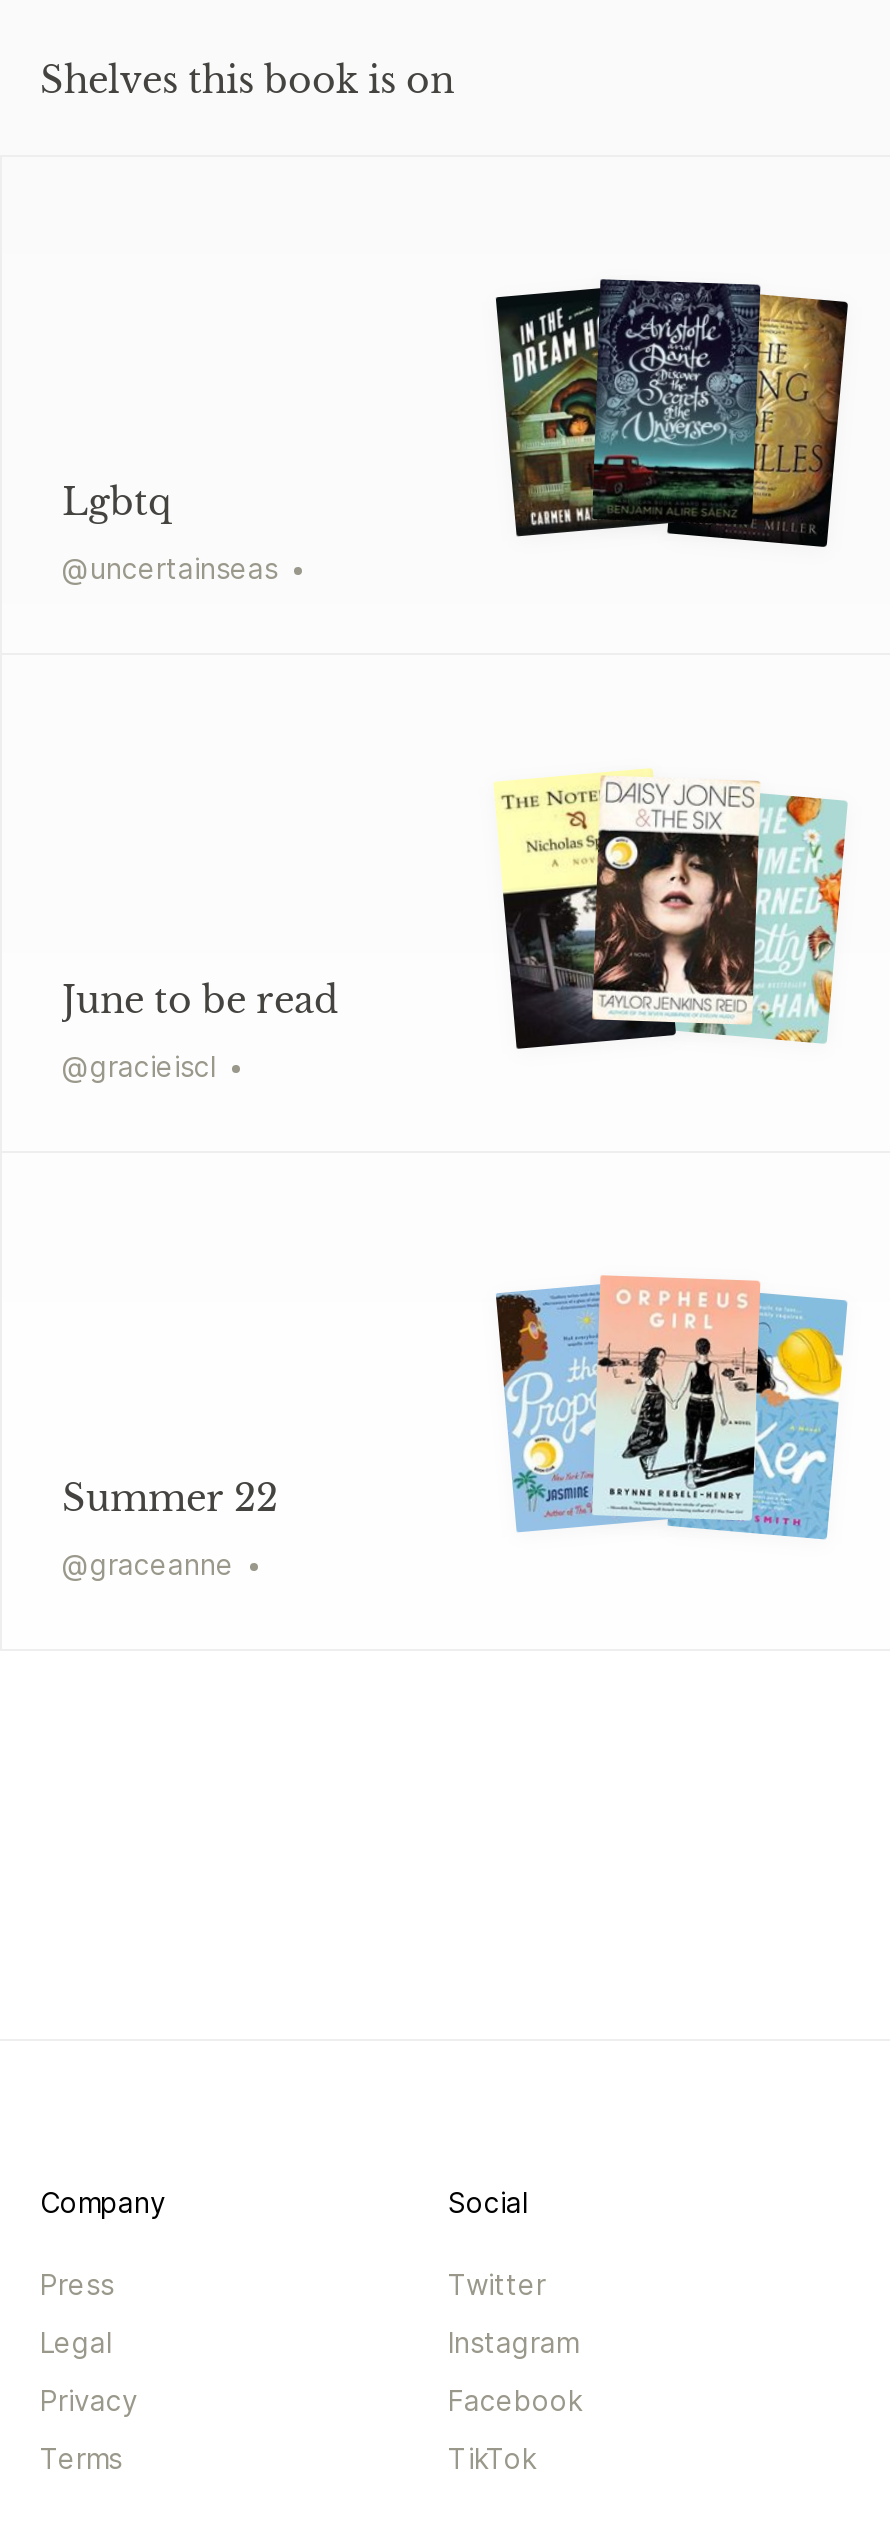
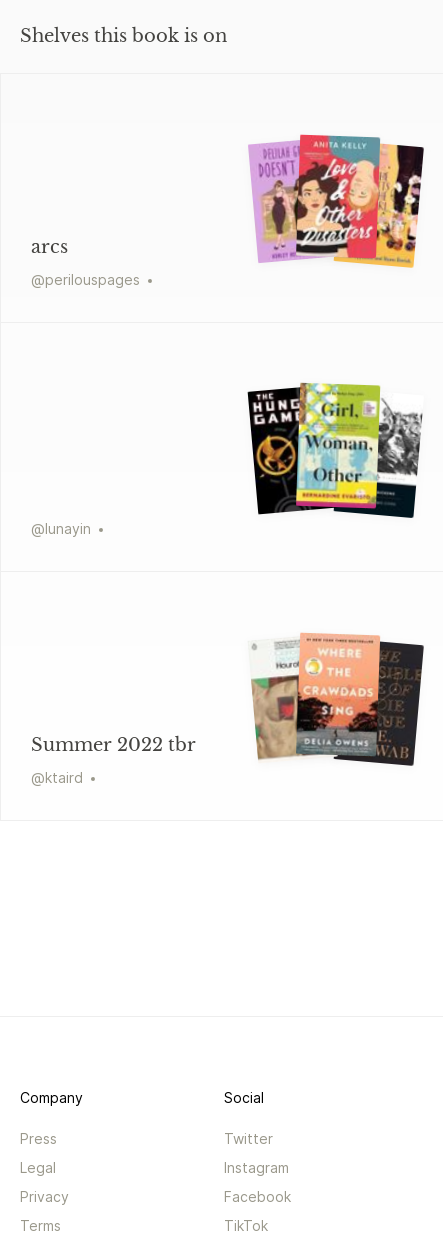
[494,277,844,549] [image] -> [248,134,422,269] [image]
[62,480,278,584] Lgbtq | @ uncertainseas -> [31,236,140,288] arcs | @ perilouspages
[494,769,848,1051] [image] -> [247,382,423,520] [image]
[62,978,338,1082] June to be read | @gracieiscl -> [31,520,91,537] @lunayin
[494,1285,846,1541] [image] -> [248,638,424,767] [image]
[62,1476,278,1580] Summer 22 | @graceanne -> [31,734,196,786] Summer 2022 tbr | @ktaird

